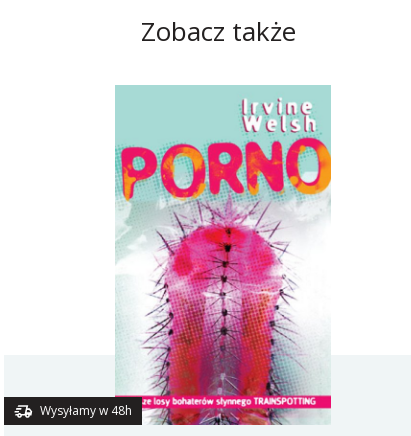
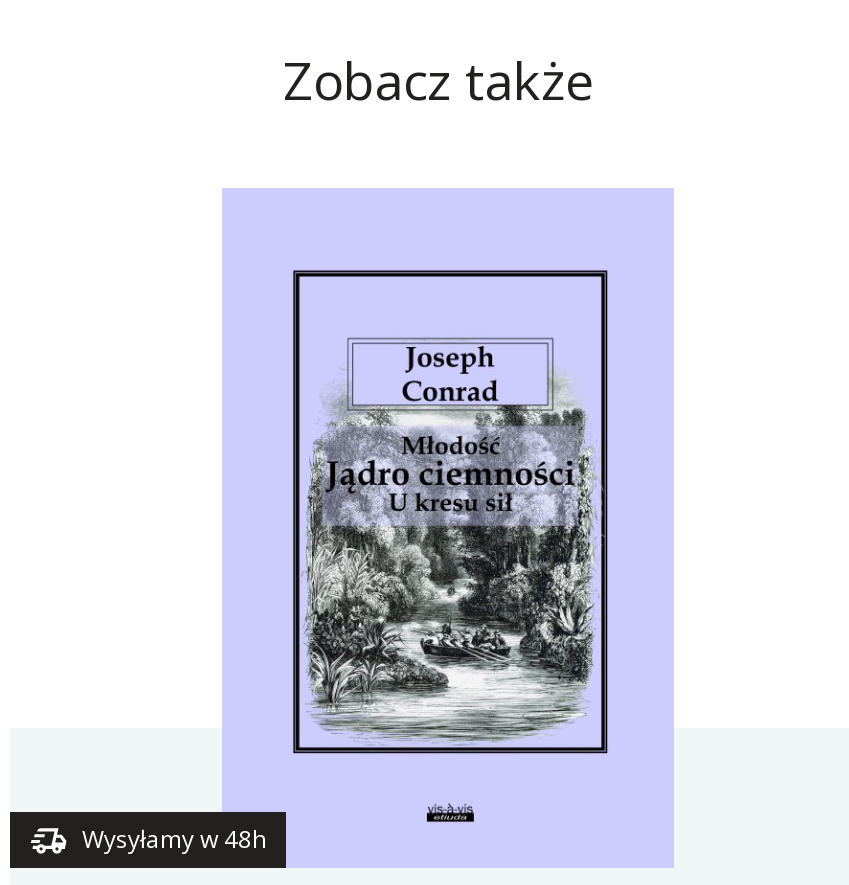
[111,85,335,426] [image] -> [222,188,674,868] [image]

